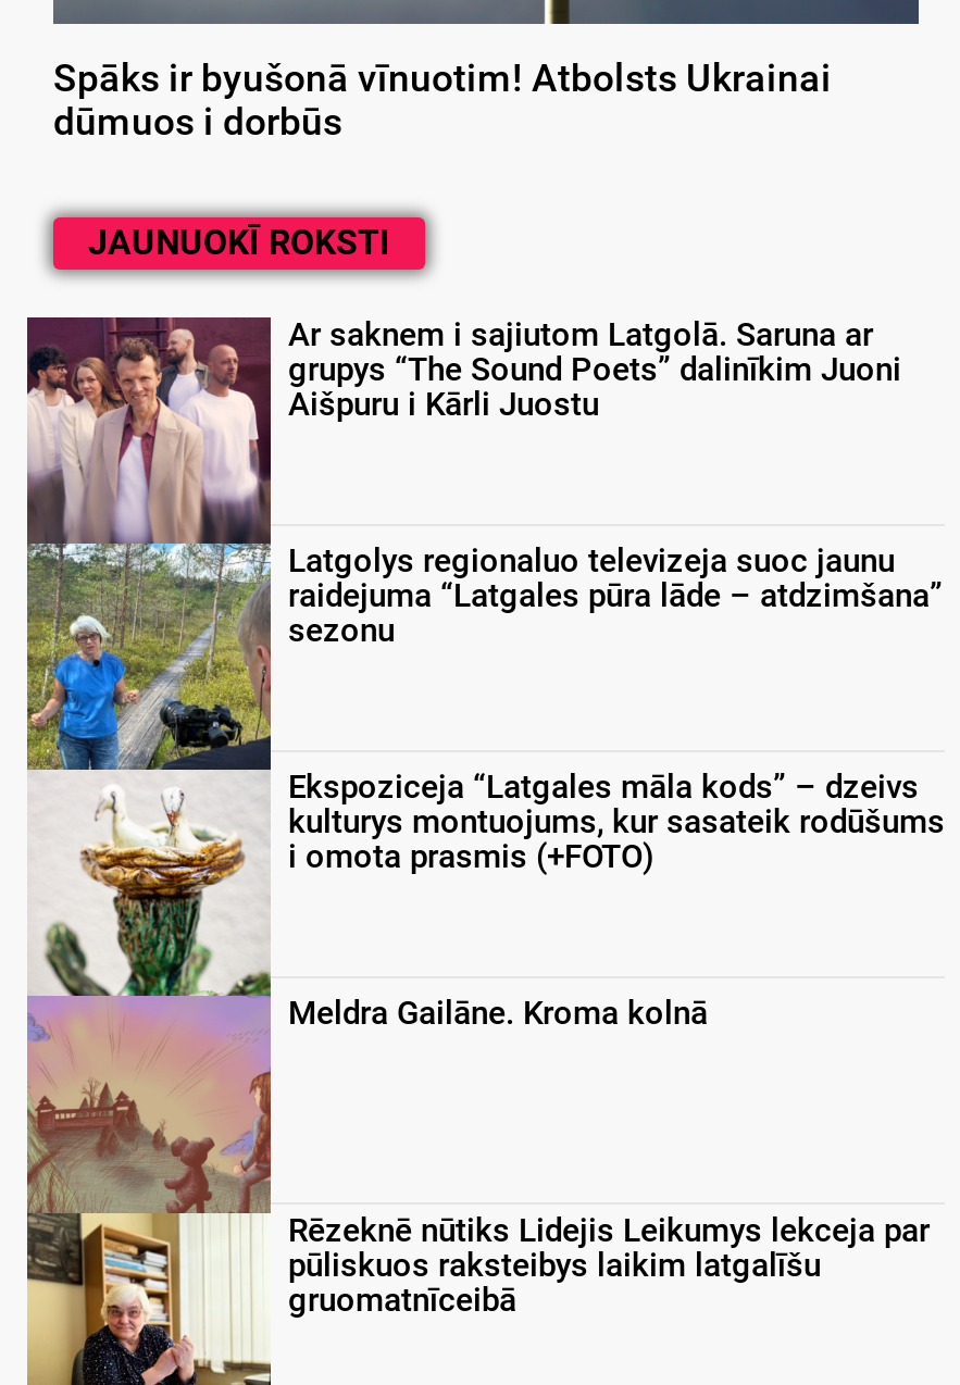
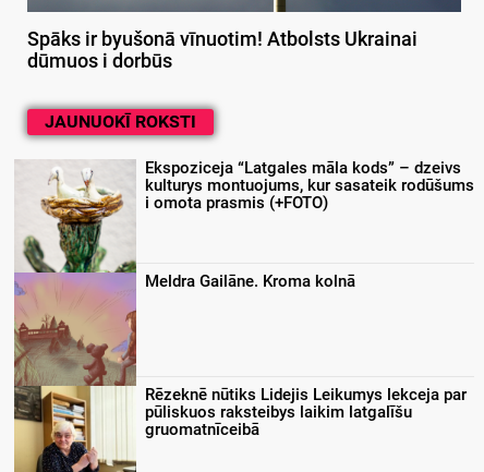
[25,314,901,772] [image] | Ar saknem i sajiutom Latgolā. Saruna ar | grupys “The Sound Poets” dalinīkim Juoni | Aišpuru i Kārli Juostu -> none
[288,541,943,649] Latgolys regionaluo televizeja suoc jaunu | raidejuma “Latgales pūra lāde – atdzimšana” | sezonu -> none

